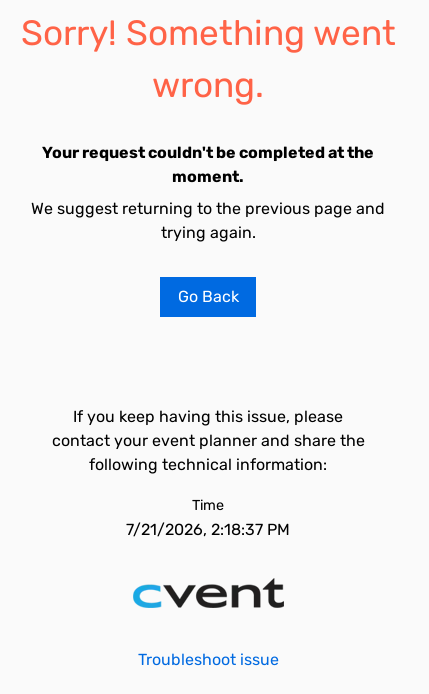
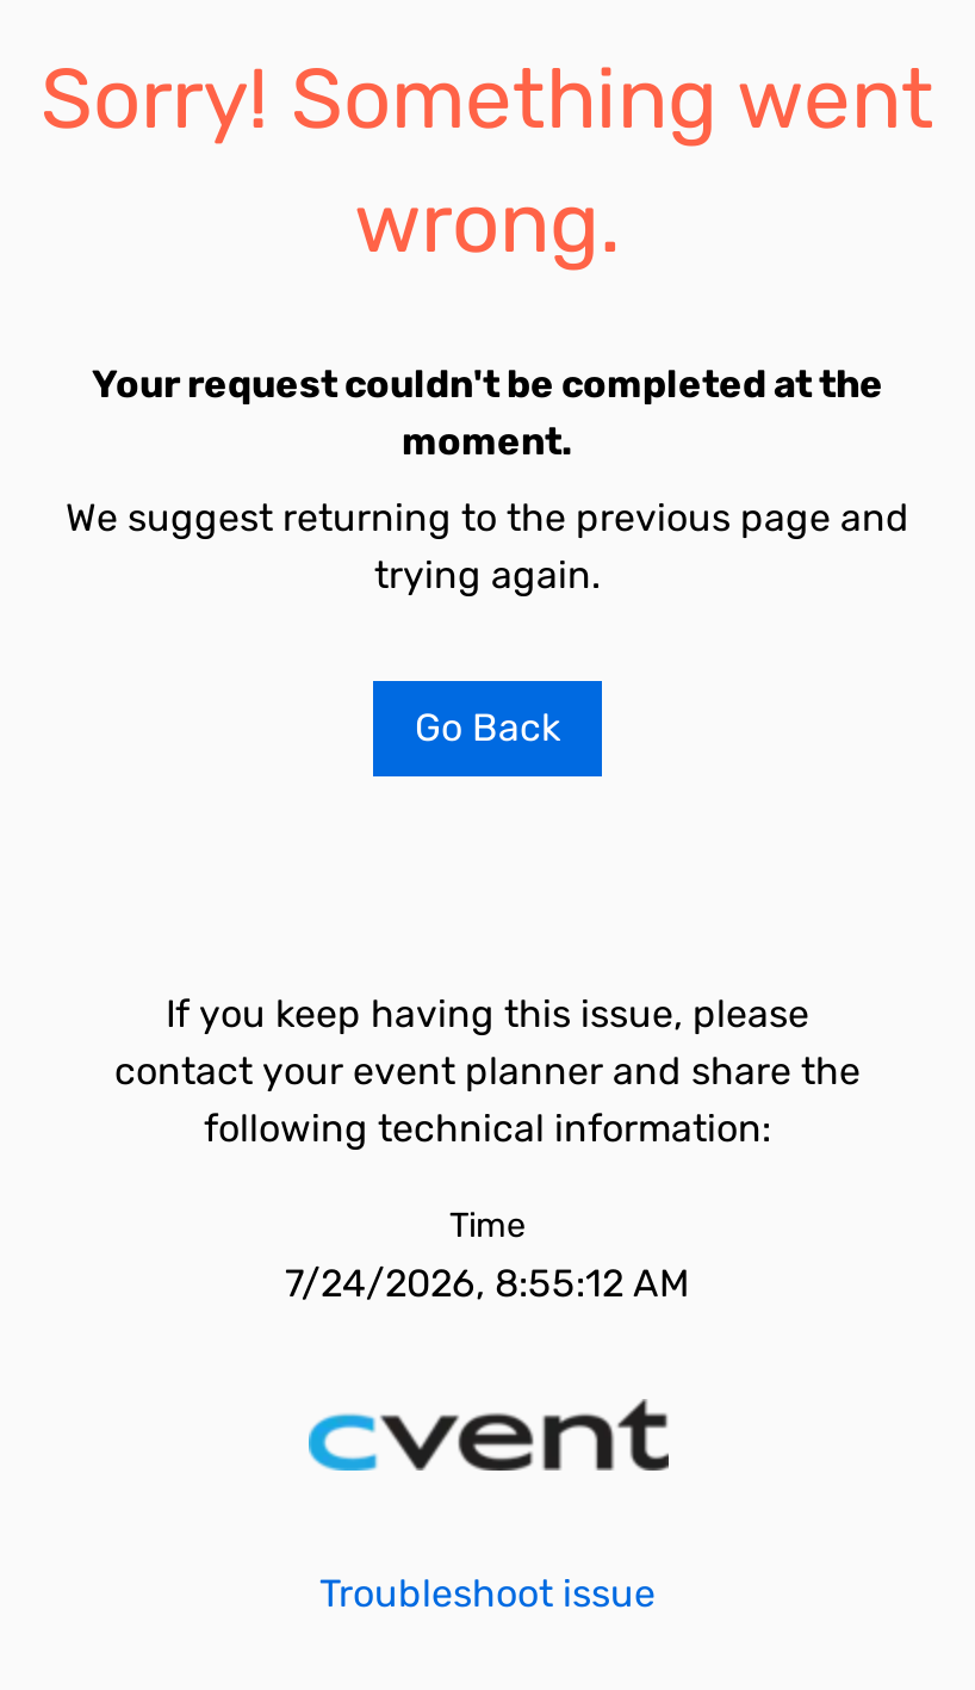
[126,520,290,539] 7/21/2026, 2:18:37 PM -> [285,1261,690,1306] 7/24/2026, 8:55:12 AM

